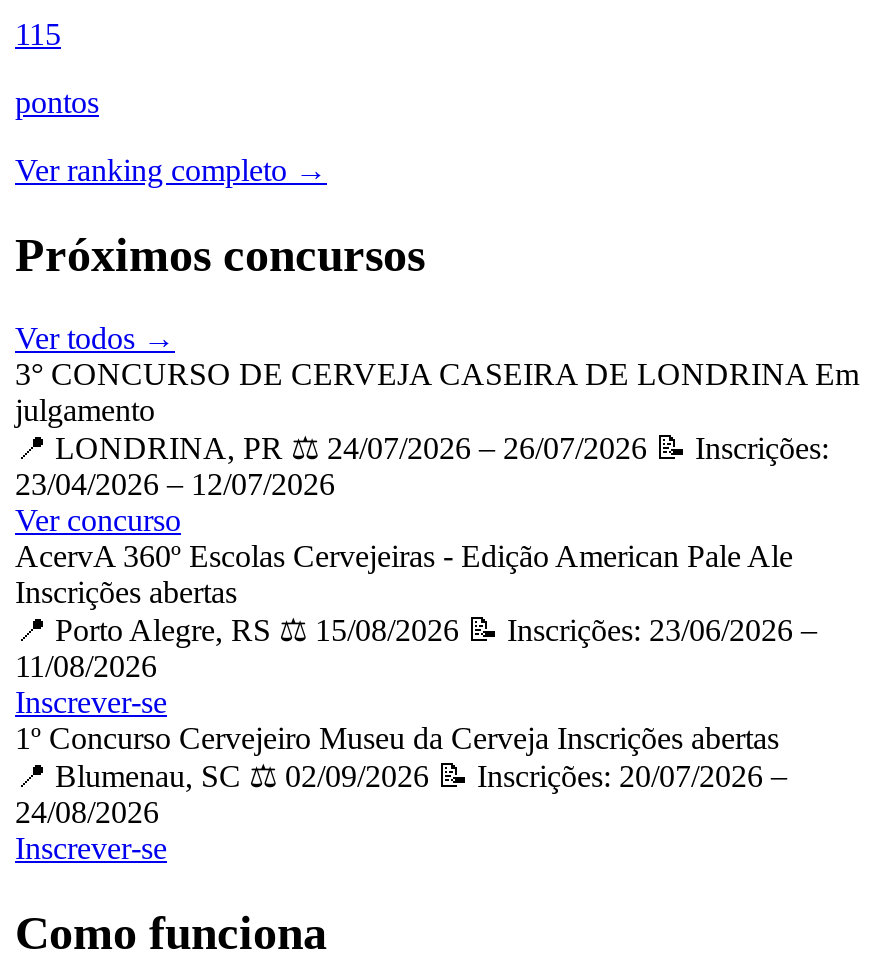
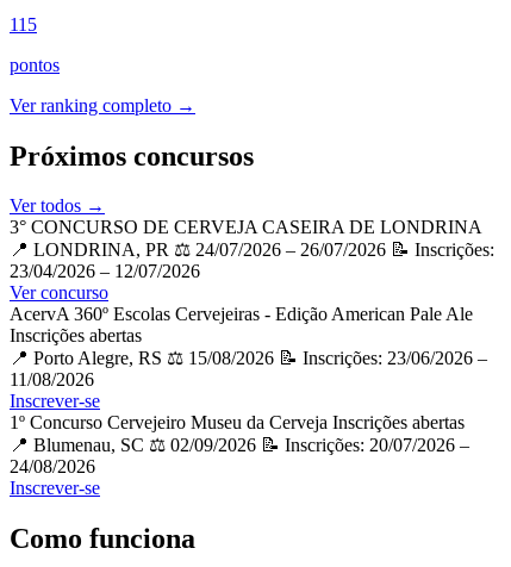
[15,358,859,428] 3° CONCURSO DE CERVEJA CASEIRA DE LONDRINA Em | julgamento -> [10,217,482,238] 3° CONCURSO DE CERVEJA CASEIRA DE LONDRINA

